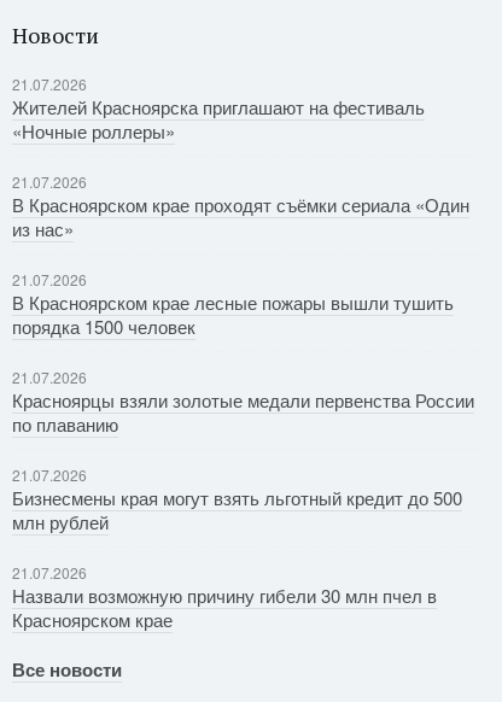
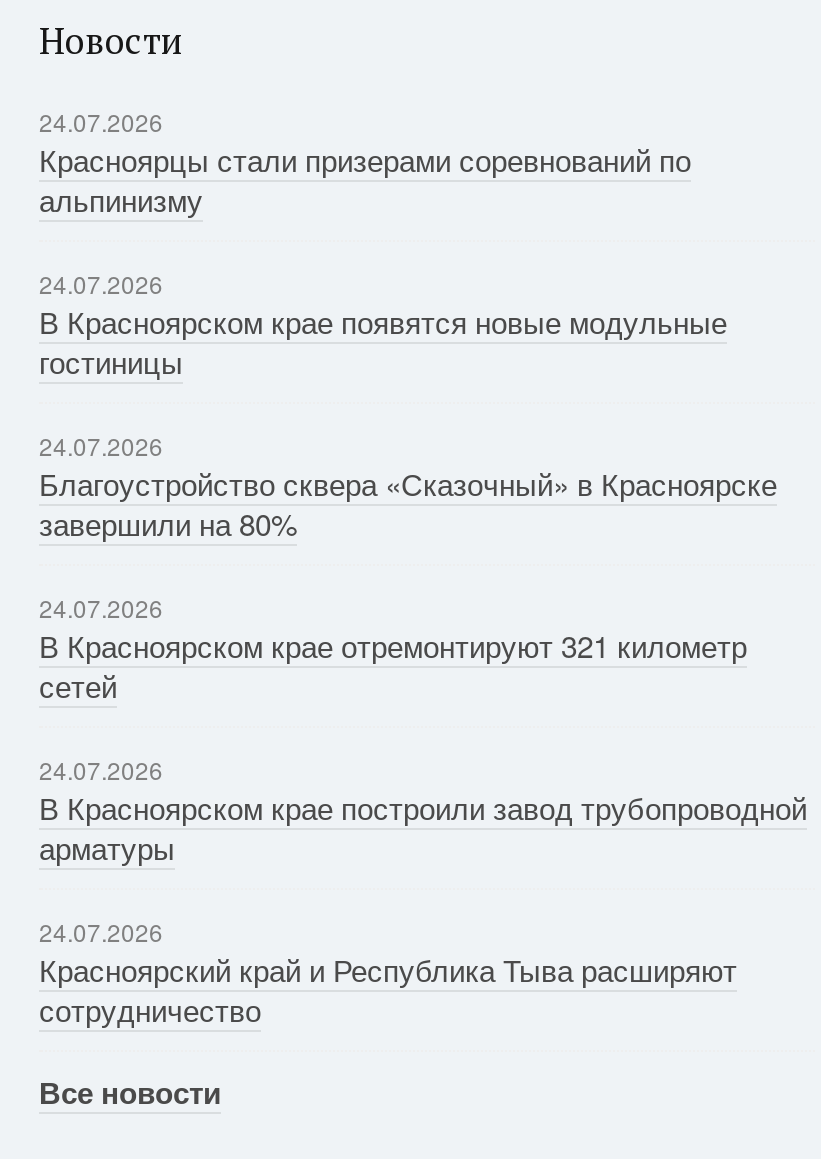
[12,74,425,144] 21.07.2026 | Жителей Красноярска приглашают на фестиваль | «Ночные роллеры» -> [39,104,691,220] 24.07.2026 | Красноярцы стали призерами соревнований по | альпинизму
[12,171,469,241] 21.07.2026 | В Красноярском крае проходят съёмки сериала «Один | из нас» -> [39,266,727,382] 24.07.2026 | В Красноярском крае появятся новые модульные | гостиницы
[12,269,454,339] 21.07.2026 | В Красноярском крае лесные пожары вышли тушить | порядка 1500 человек -> [39,428,777,544] 24.07.2026 | Благоустройство сквера «Сказочный» в Красноярске | завершили на 80%
[12,367,474,437] 21.07.2026 | Красноярцы взяли золотые медали первенства России | по плаванию -> [39,590,747,706] 24.07.2026 | В Красноярском крае отремонтируют 321 километр | сетей
[12,464,462,534] 21.07.2026 | Бизнесмены края могут взять льготный кредит до 500 | млн рублей -> [39,752,807,868] 24.07.2026 | В Красноярском крае построили завод трубопроводной | арматуры
[12,562,437,632] 21.07.2026 | Назвали возможную причину гибели 30 млн пчел в | Красноярском крае -> [39,914,737,1030] 24.07.2026 | Красноярский край и Республика Тыва расширяют | сотрудничество

